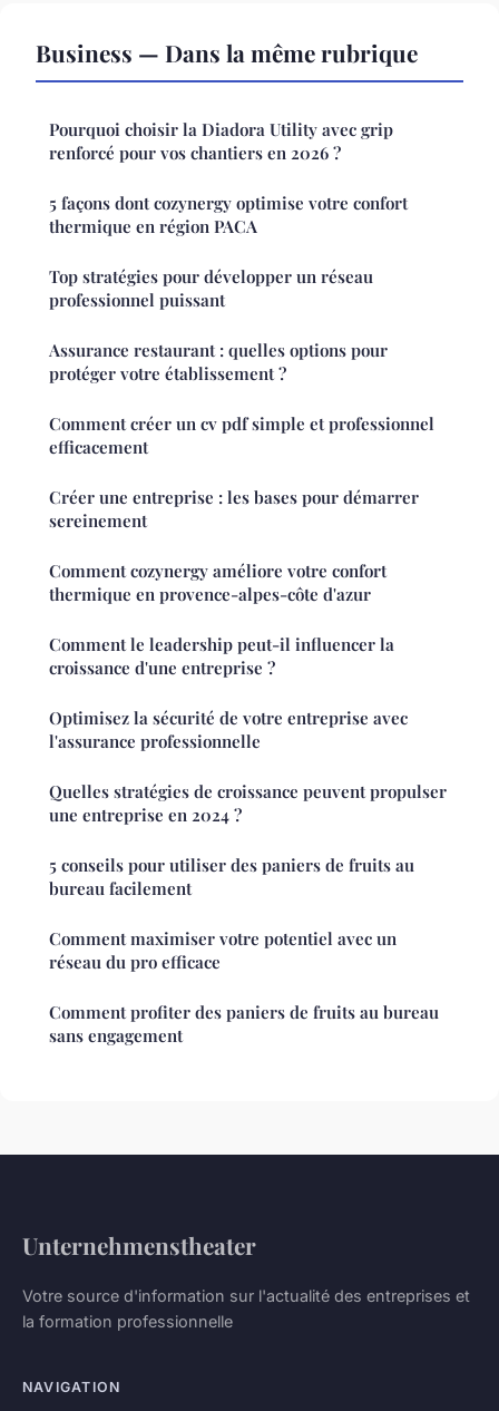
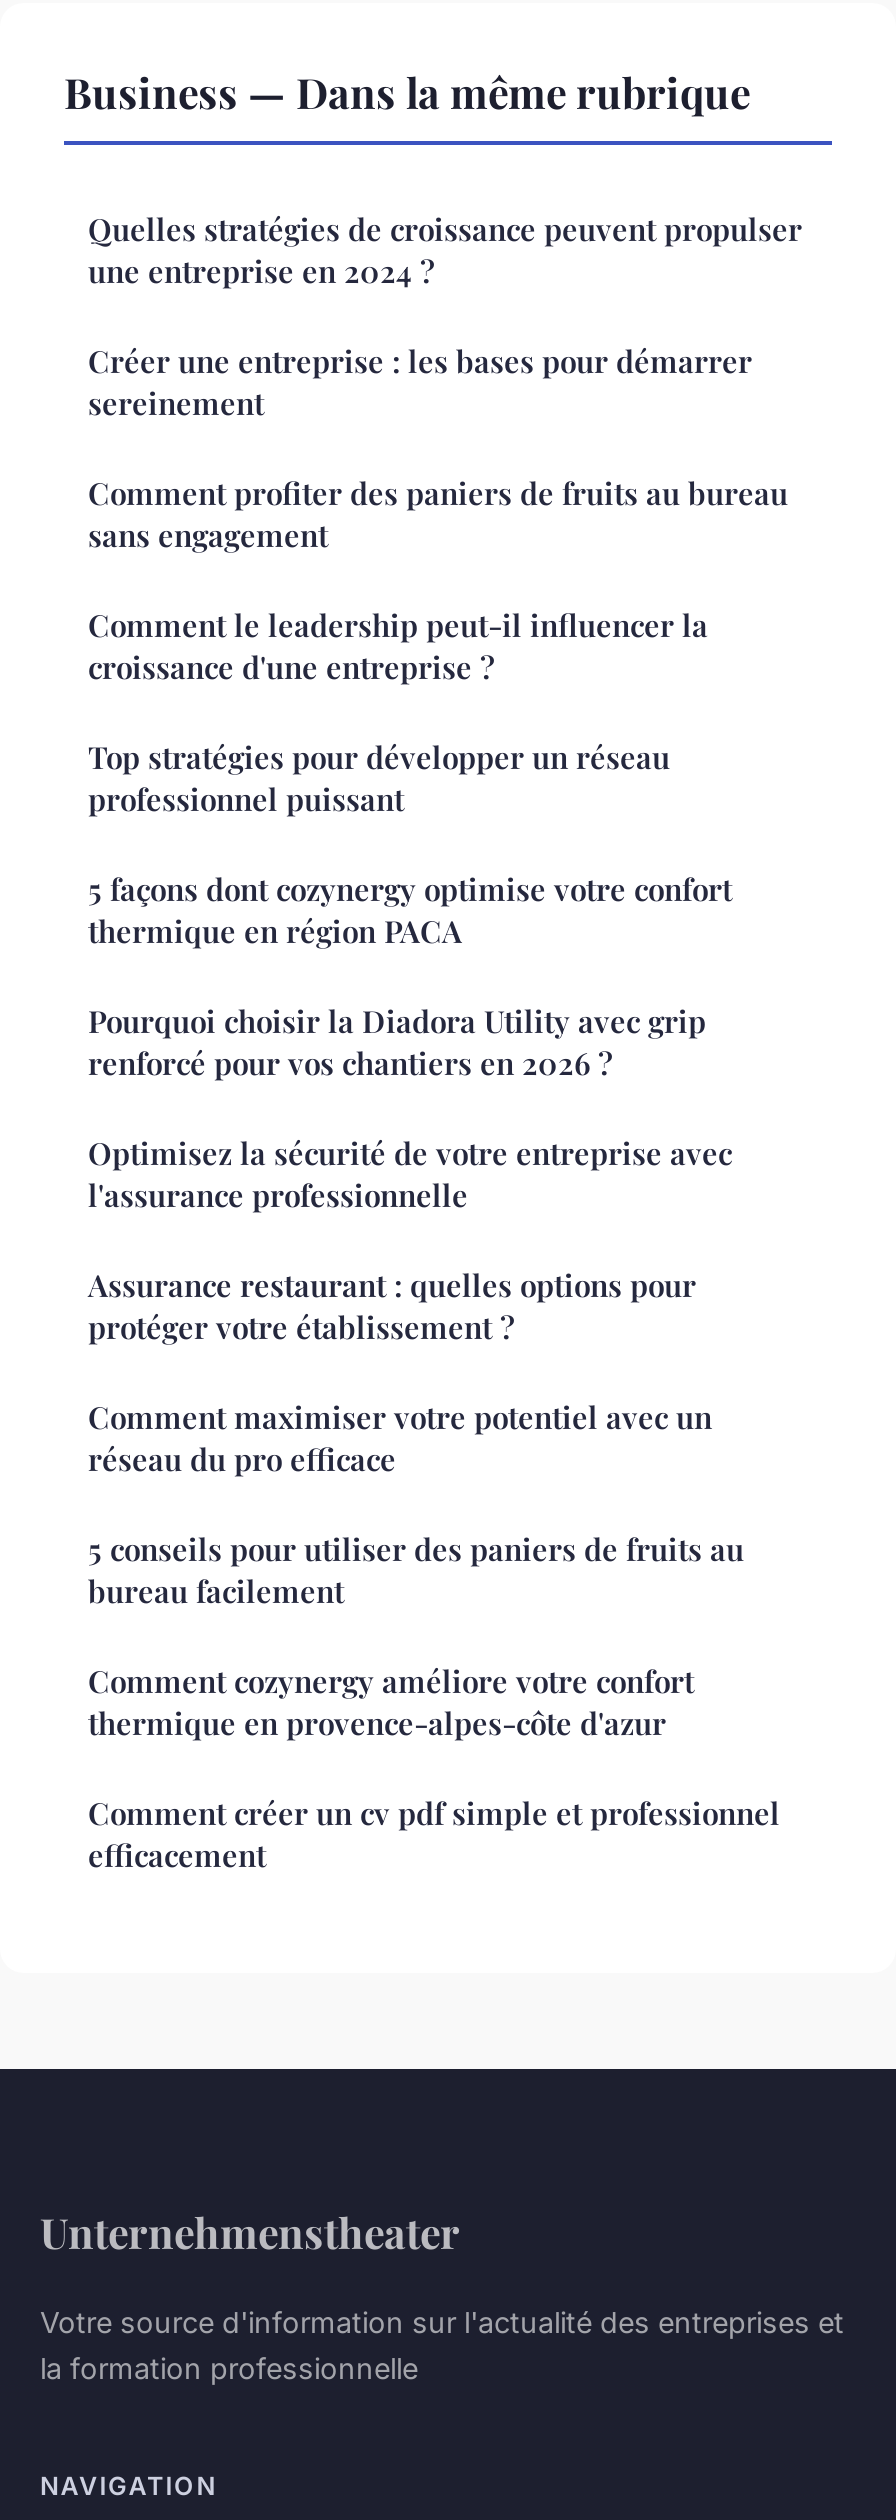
moved [49,118,393,164] -> [88,1001,706,1083]: Pourquoi choisir la Diadora Utility avec grip | renforcé pour vos chantiers en 2026 ?
moved [49,192,408,311] -> [88,737,732,951]: 5 façons dont cozynergy optimise votre confort | thermique en région PACA | Top stratégies pour développer un réseau | professionnel puissant
moved [49,339,388,385] -> [88,1265,696,1347]: Assurance restaurant : quelles options pour | protéger votre établissement ?
moved [49,413,434,458] -> [88,1793,780,1875]: Comment créer un cv pdf simple et professionnel | efficacement
moved [49,486,419,532] -> [88,341,752,423]: Créer une entreprise : les bases pour démarrer | sereinement
moved [49,560,387,605] -> [88,1661,694,1743]: Comment cozynergy améliore votre confort | thermique en provence-alpes-côte d'azur
moved [49,633,394,679] -> [88,605,708,687]: Comment le leadership peut-il influencer la | croissance d'une entreprise ?
moved [49,707,408,753] -> [88,1133,732,1215]: Optimisez la sécurité de votre entreprise avec | l'assurance professionnelle
moved [49,780,447,826] -> [88,209,802,291]: Quelles stratégies de croissance peuvent propulser | une entreprise en 2024 ?
moved [49,854,414,973] -> [88,1397,744,1611]: 5 conseils pour utiliser des paniers de fruits au | bureau facilement | Comment maximiser votre potentiel avec un | réseau du pro efficace
moved [49,1001,439,1047] -> [88,473,788,555]: Comment profiter des paniers de fruits au bureau | sans engagement

